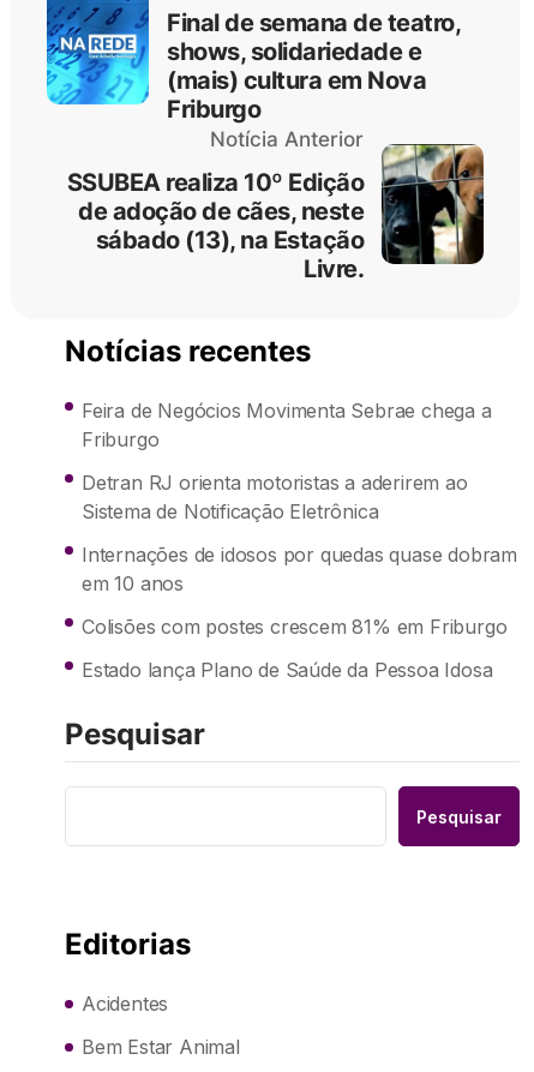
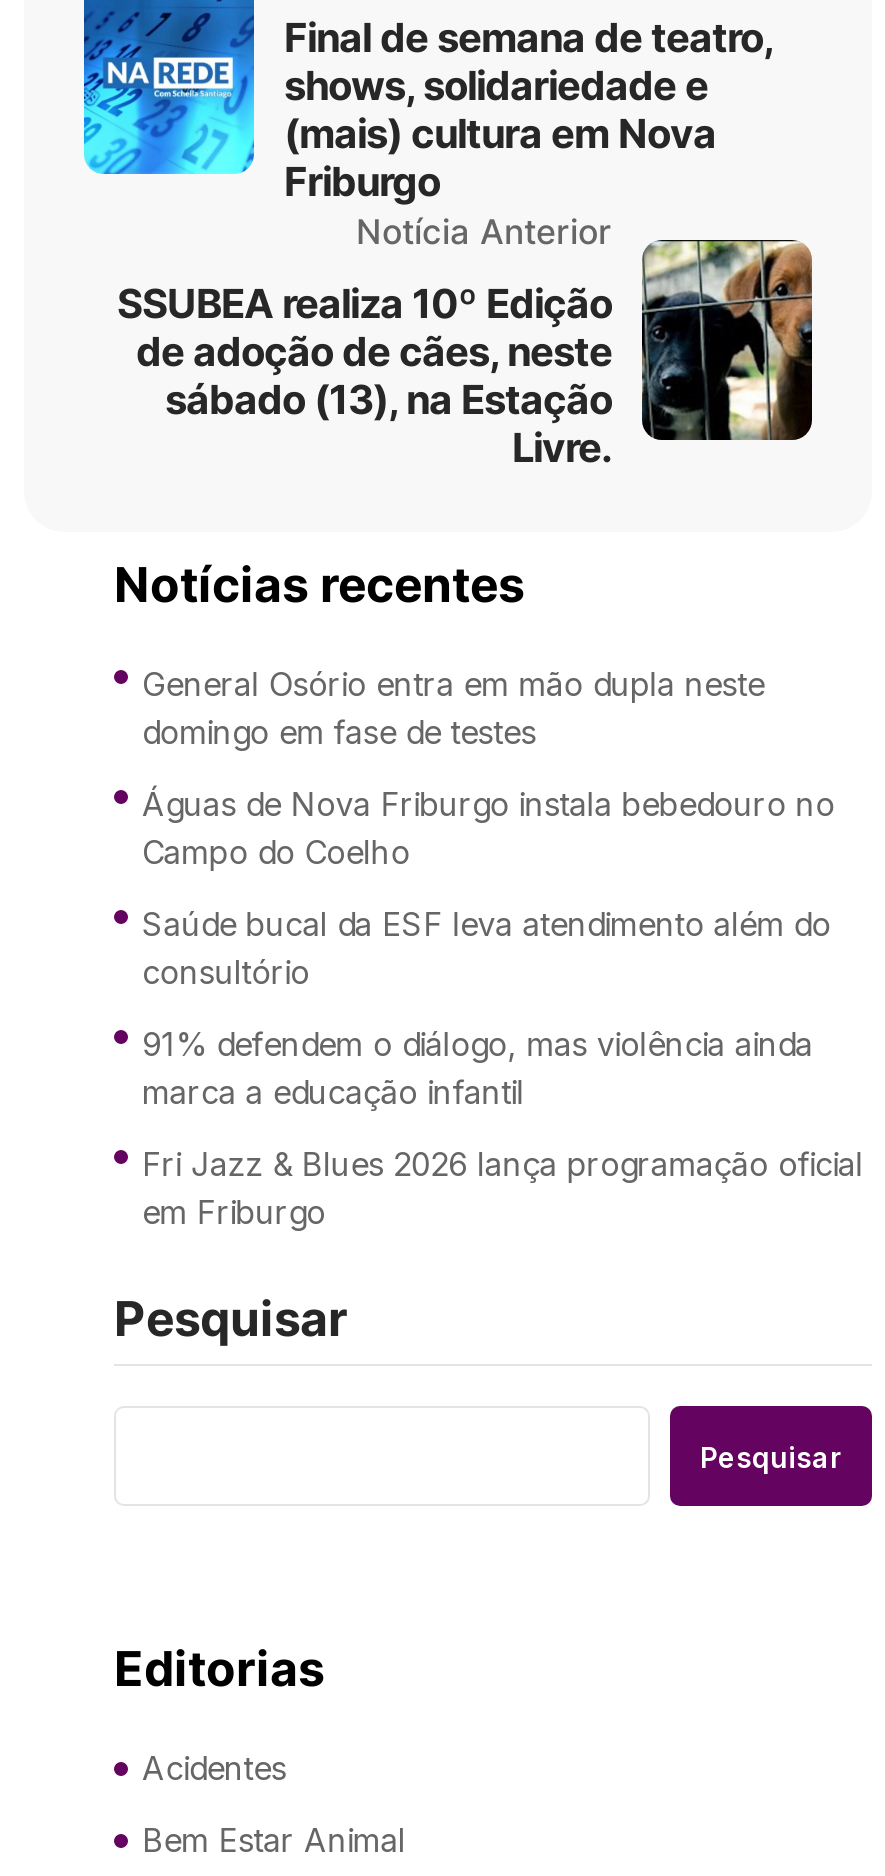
[82,399,492,452] Feira de Negócios Movimenta Sebrae chega a | Friburgo -> [142,665,764,753] General Osório entra em mão dupla neste | domingo em fase de testes
[82,471,468,524] Detran RJ orienta motoristas a aderirem ao | Sistema de Notificação Eletrônica -> [142,785,835,873] Águas de Nova Friburgo instala bebedouro no | Campo do Coelho
[82,543,517,596] Internações de idosos por quedas quase dobram | em 10 anos -> [142,905,831,993] Saúde bucal da ESF leva atendimento além do | consultório
[82,615,507,639] Colisões com postes crescem 81% em Friburgo -> [142,1025,813,1113] 91% defendem o diálogo, mas violência ainda | marca a educação infantil
[82,658,492,682] Estado lança Plano de Saúde da Pessoa Idosa -> [142,1145,863,1233] Fri Jazz & Blues 2026 lança programação oficial | em Friburgo

